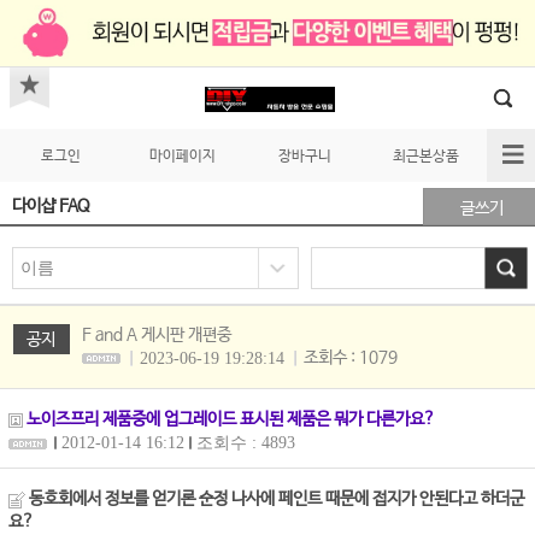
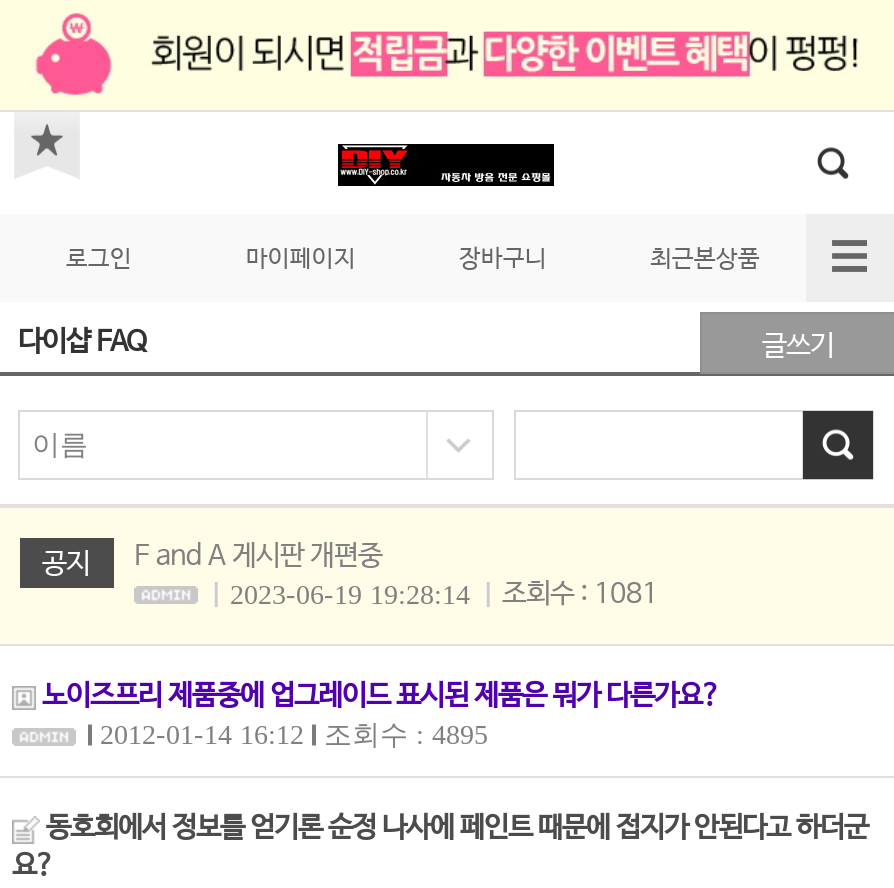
[140,348,398,368] 2023-06-19 19:28:14 조회수 : 1079 -> [230,578,658,610] 2023-06-19 19:28:14 조회수 : 1081
[61,434,295,452] 2012-01-14 16:12 조회수 : 4893 -> [100,720,488,750] 2012-01-14 16:12 조회수 : 4895

